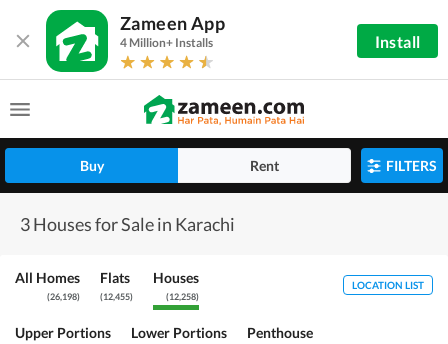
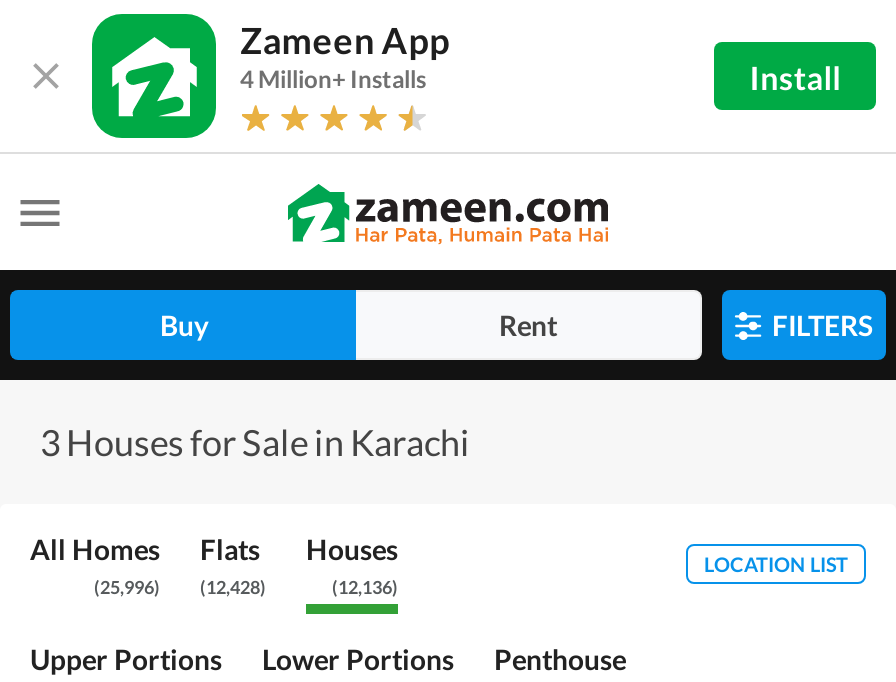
[47,291,80,302] (26,198) -> [94,576,160,598] (25,996)
[100,291,133,302] (12,455) -> [200,576,266,598] (12,428)
[166,291,199,302] (12,258) -> [332,576,398,598] (12,136)

